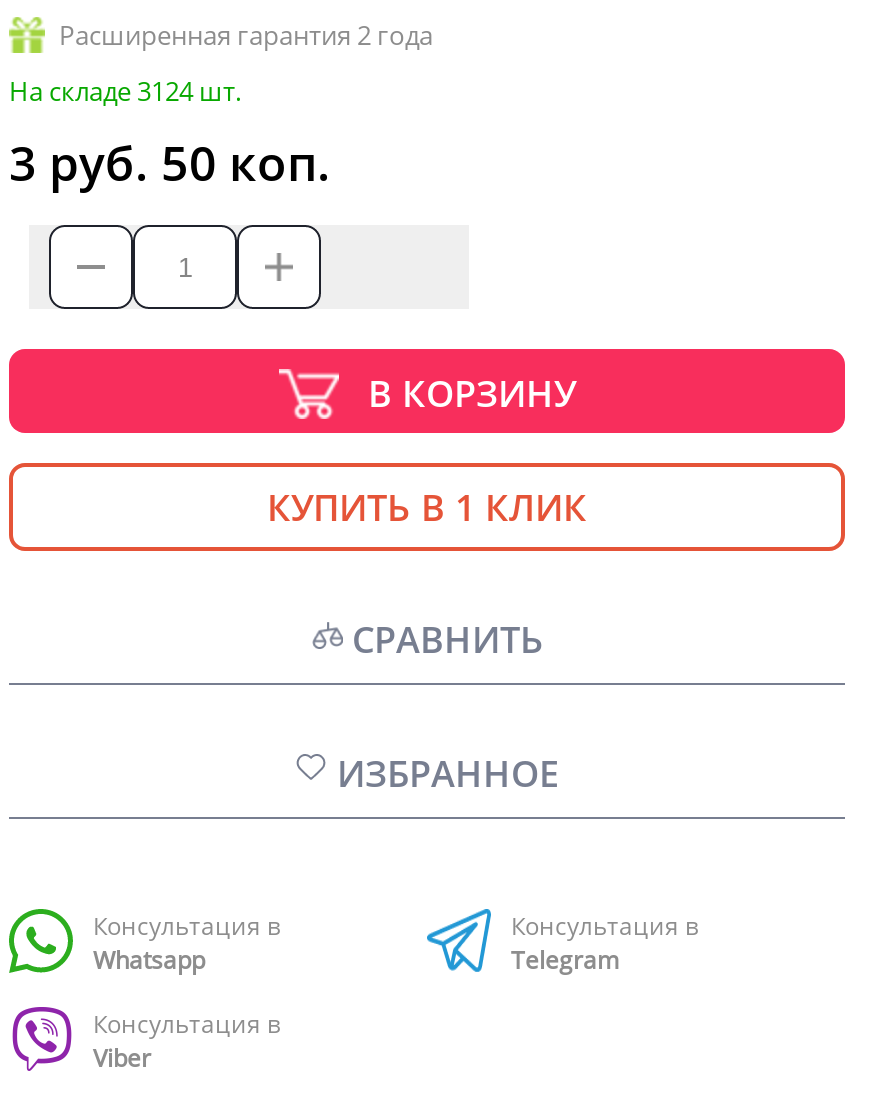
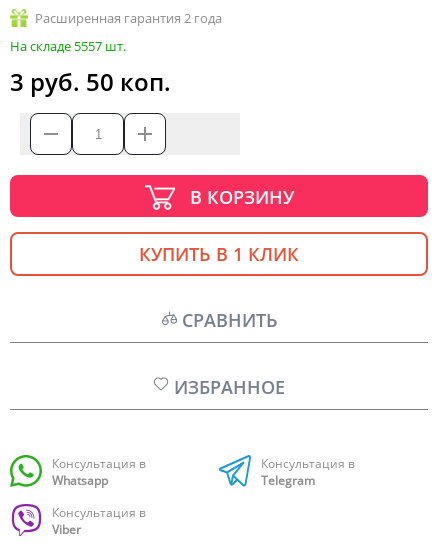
[9,73,241,109] На складе 3124 шт. -> [10,37,126,55] На складе 5557 шт.

